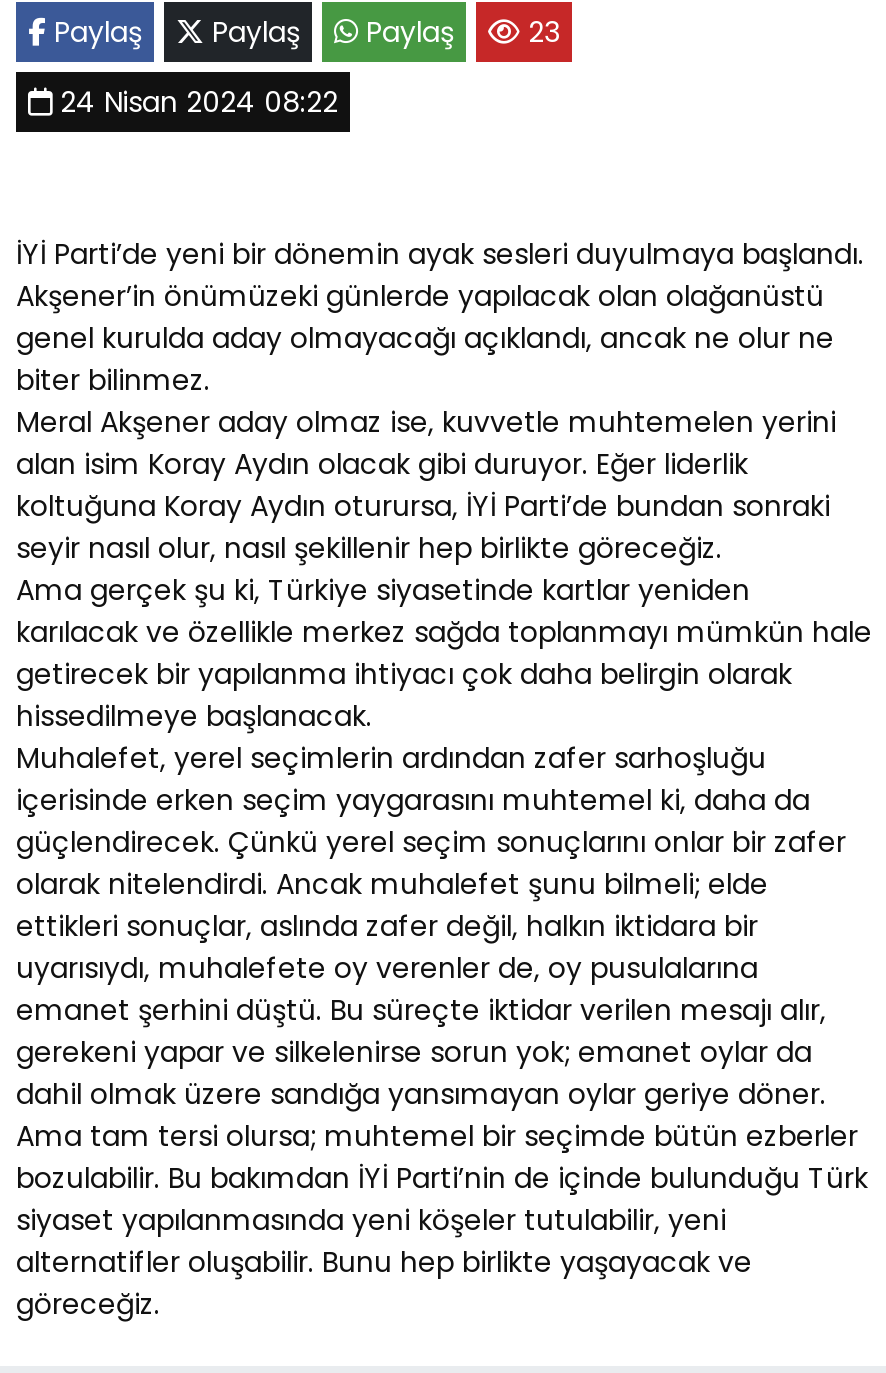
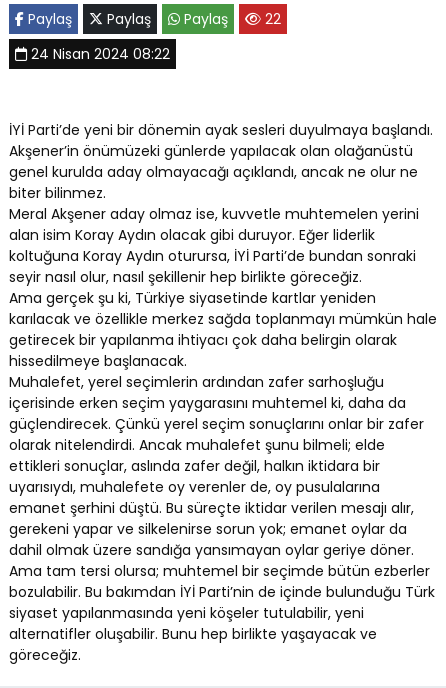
[46,12,560,52] Paylaş Paylaş Paylaş 23 -> [24,9,281,29] Paylaş Paylaş Paylaş 22

